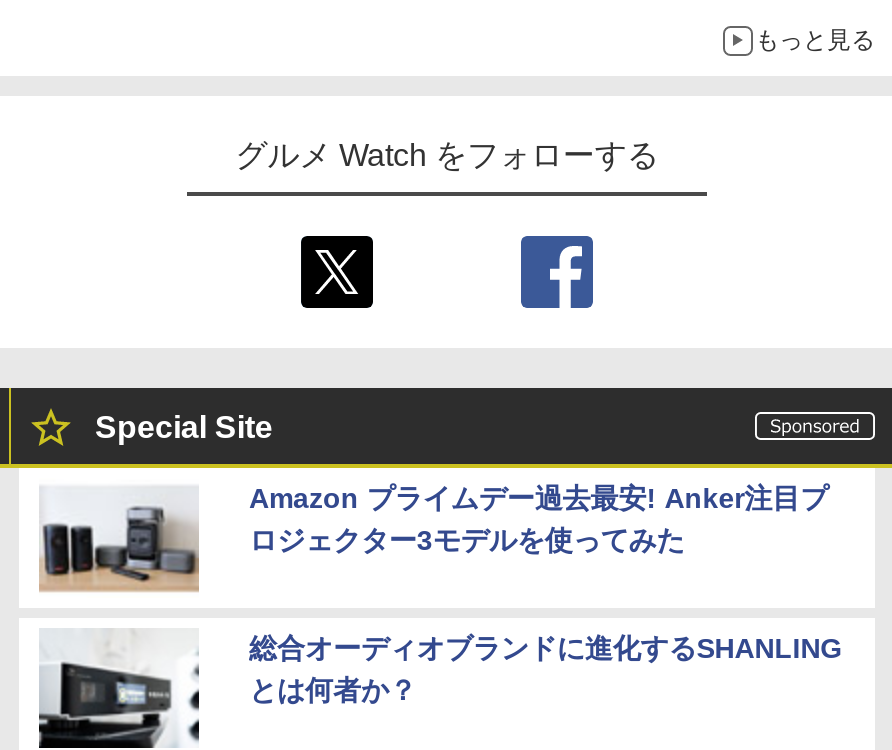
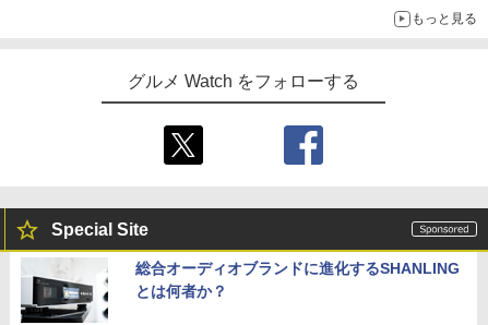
[39,482,828,606] [image] | Amazon プライムデー過去最安! Anker注目プ | ロジェクター3モデルを使ってみた -> none

